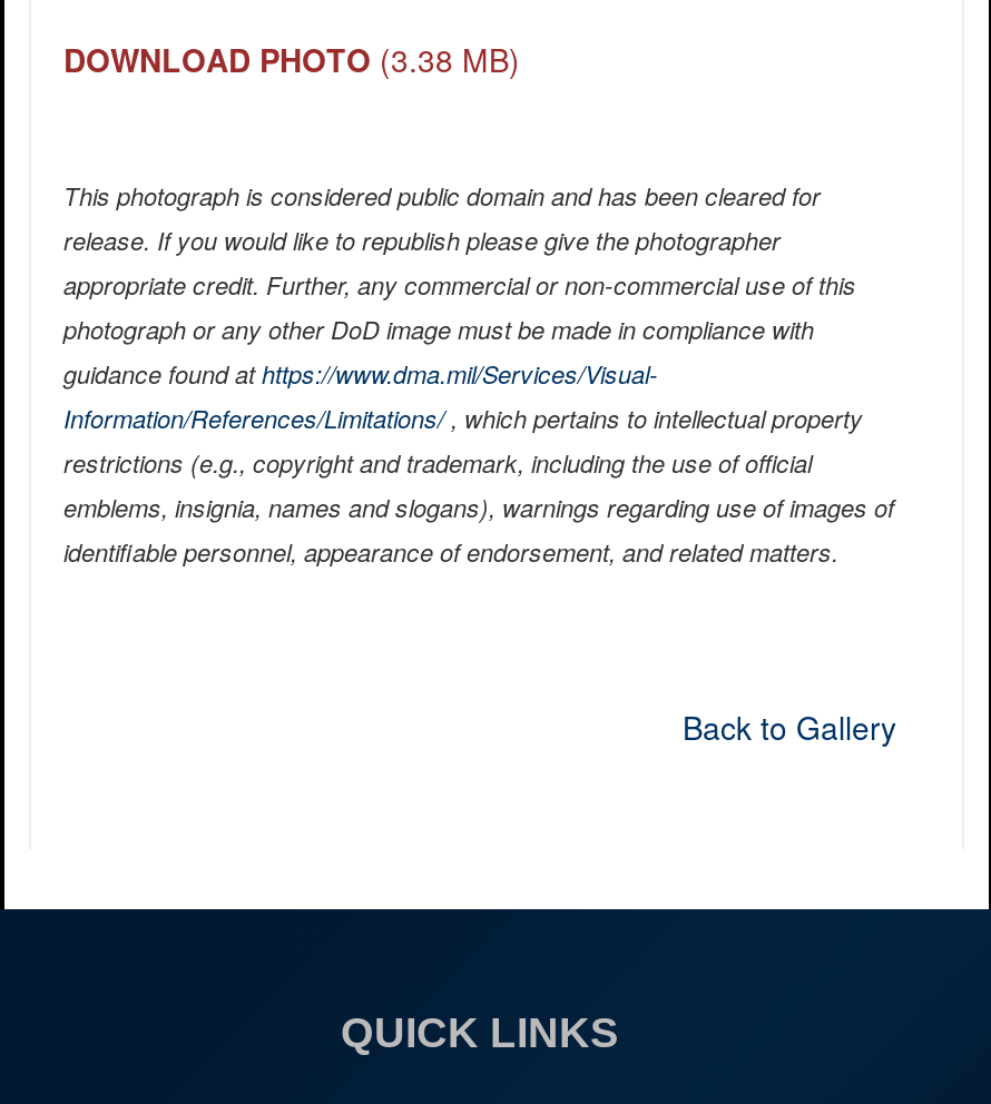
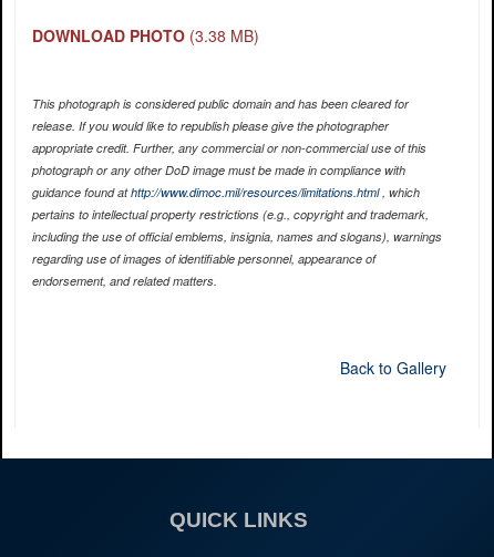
[63,358,894,570] guidance found athttps://www.dma.mil/Services/Visual- | Information/References/Limitations/, which pertains to intellectual property | restrictions (e.g., copyright and trademark, including the use of official | emblems, insignia, names and slogans), warnings regarding use of images of | identifiable personnel, appearance of endorsement, and related matters. -> [32,184,441,290] guidance found athttp://www.dimoc.mil/resources/limitations.html, which | pertains to intellectual property restrictions (e.g., copyright and trademark, | including the use of official emblems, insignia, names and slogans), warnings | regarding use of images of identifiable personnel, appearance of | endorsement, and related matters.

